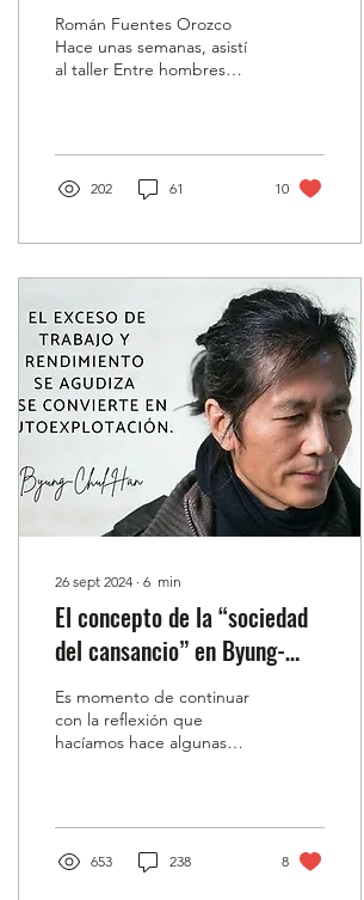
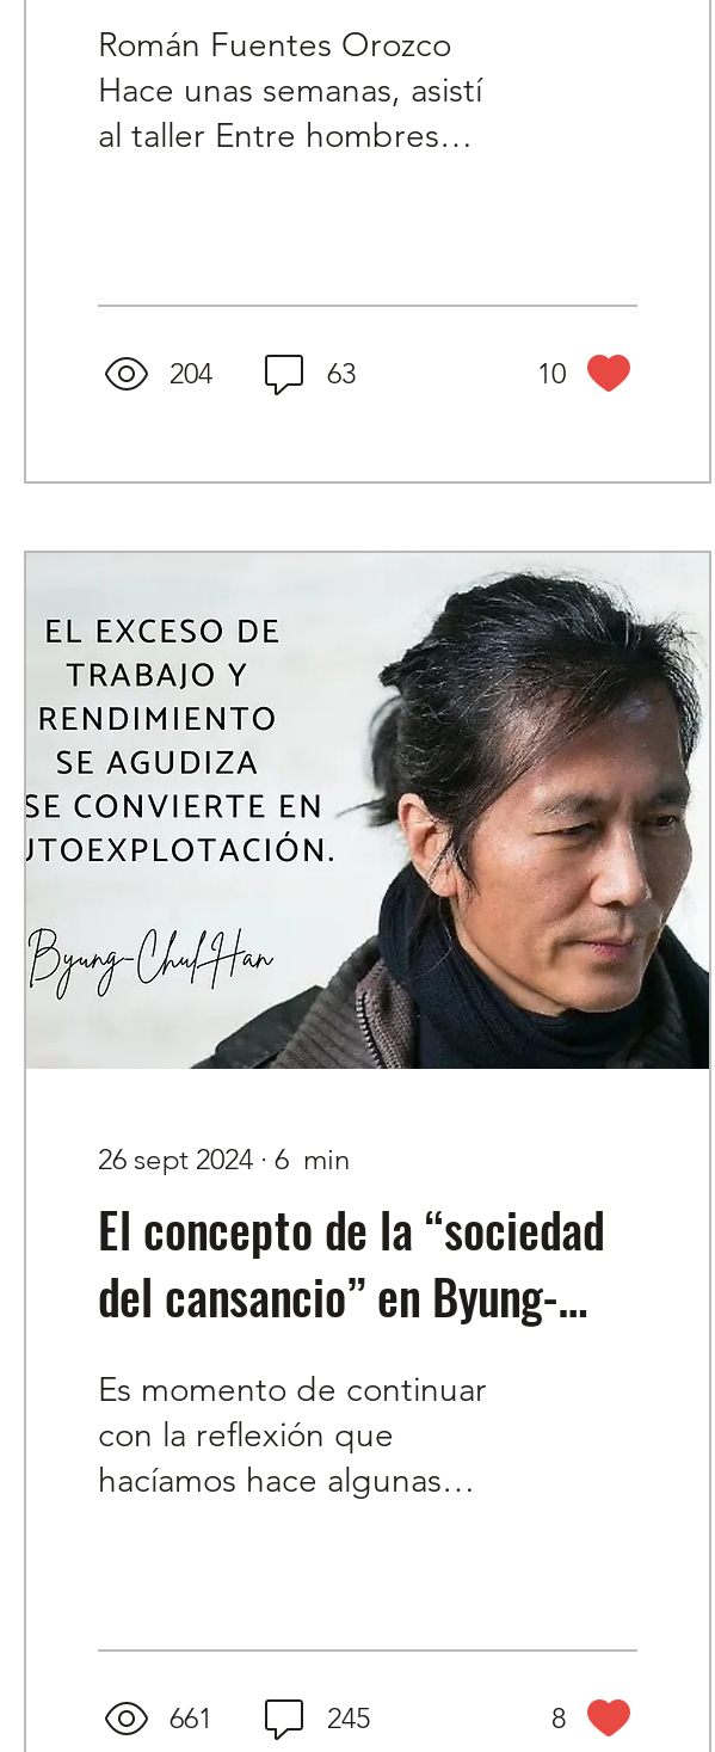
[91,179,112,197] 202 -> [169,355,212,391] 204
[169,179,184,197] 61 -> [327,355,356,391] 63
[91,852,112,870] 653 -> [169,1699,212,1735] 661
[169,852,191,870] 238 -> [327,1699,370,1735] 245

